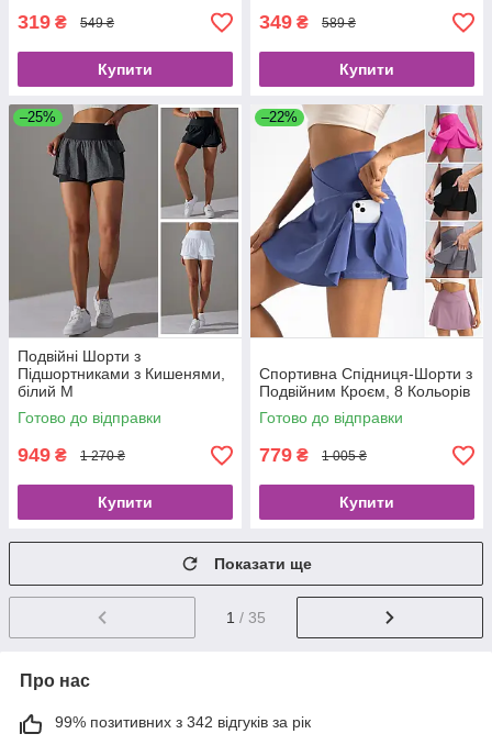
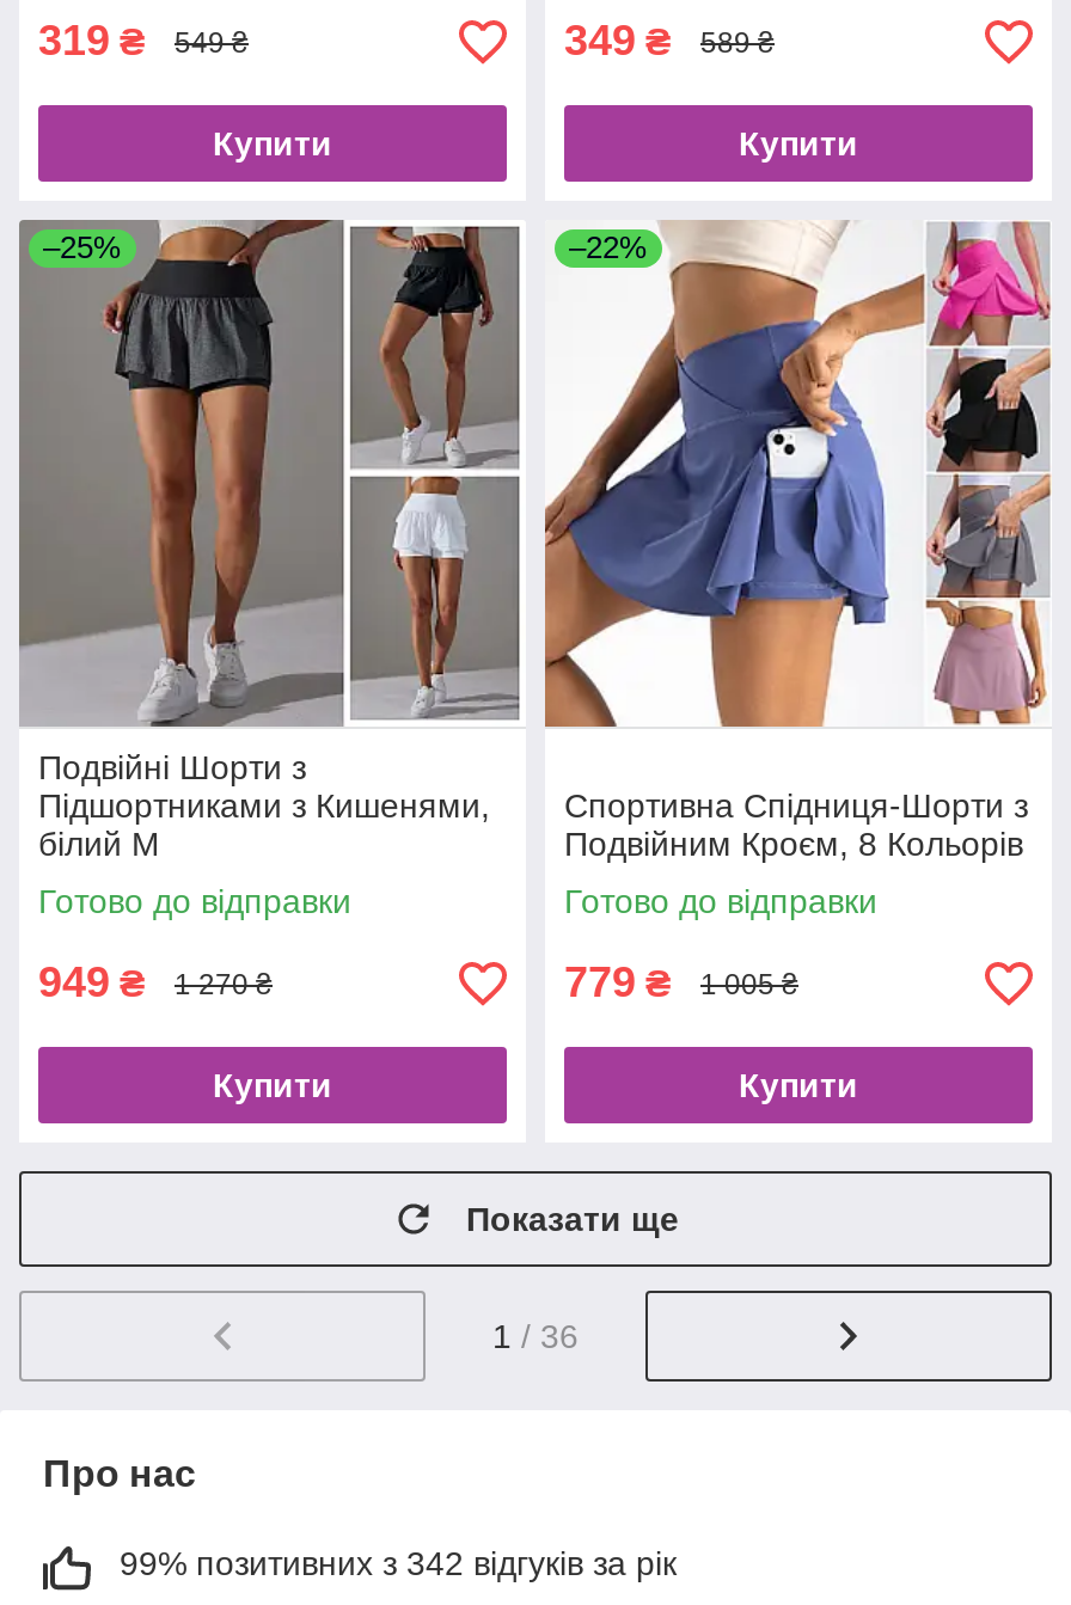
[226,609,266,626] 1 / 35 -> [492,1317,579,1355] 1 / 36

